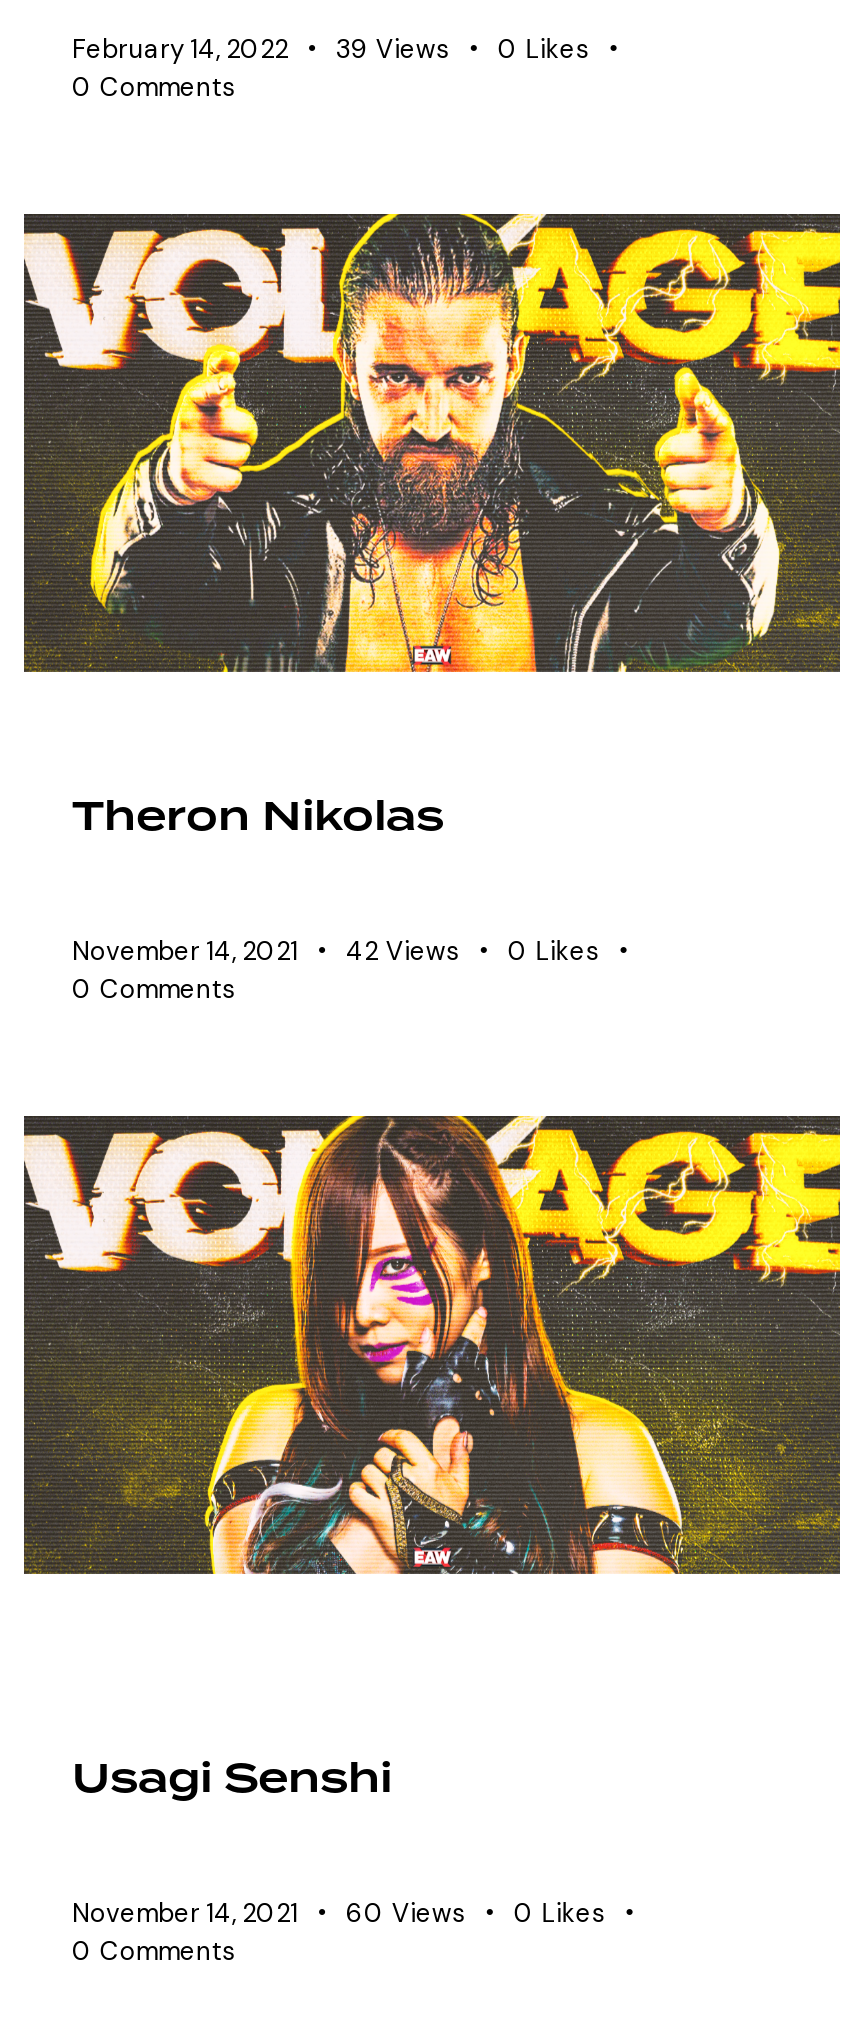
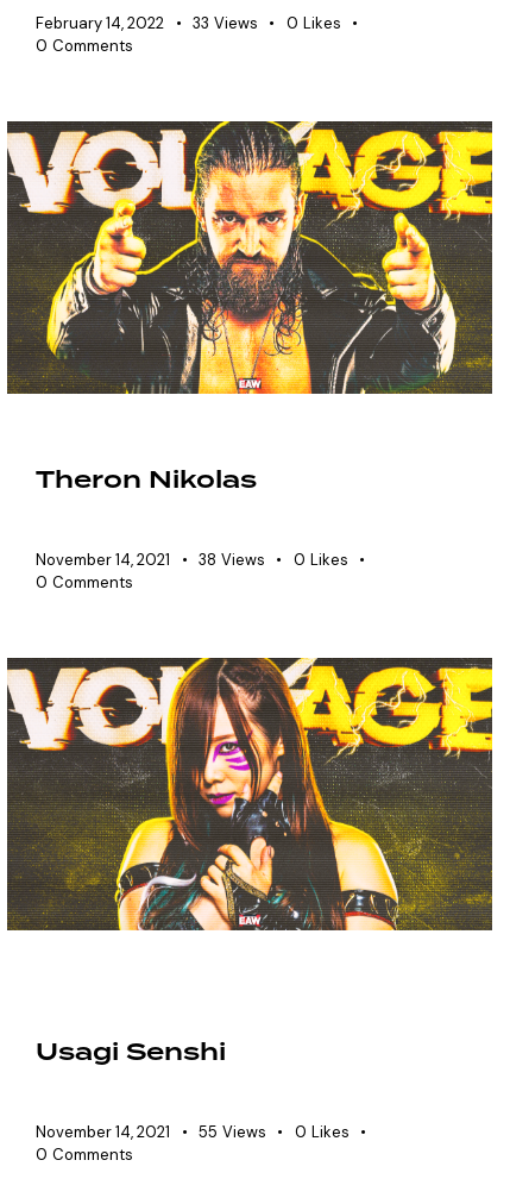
[336,31,450,65] 39 Views -> [193,13,258,33] 33 Views
[346,934,460,968] 42 Views -> [199,549,265,570] 38 Views
[346,1896,466,1930] 60 Views -> [199,1122,266,1142] 55 Views

